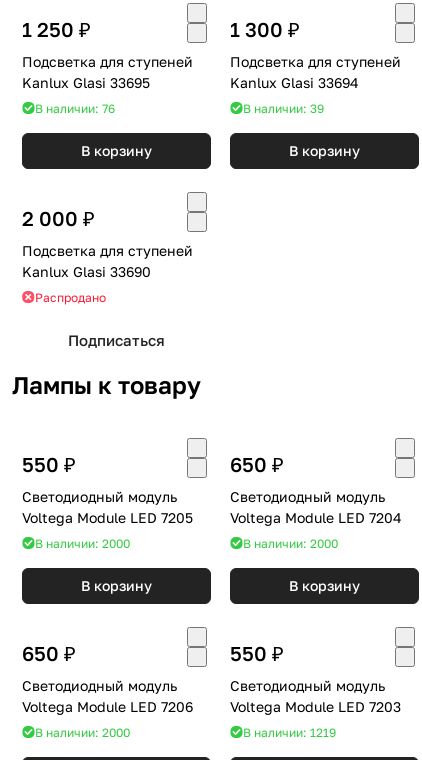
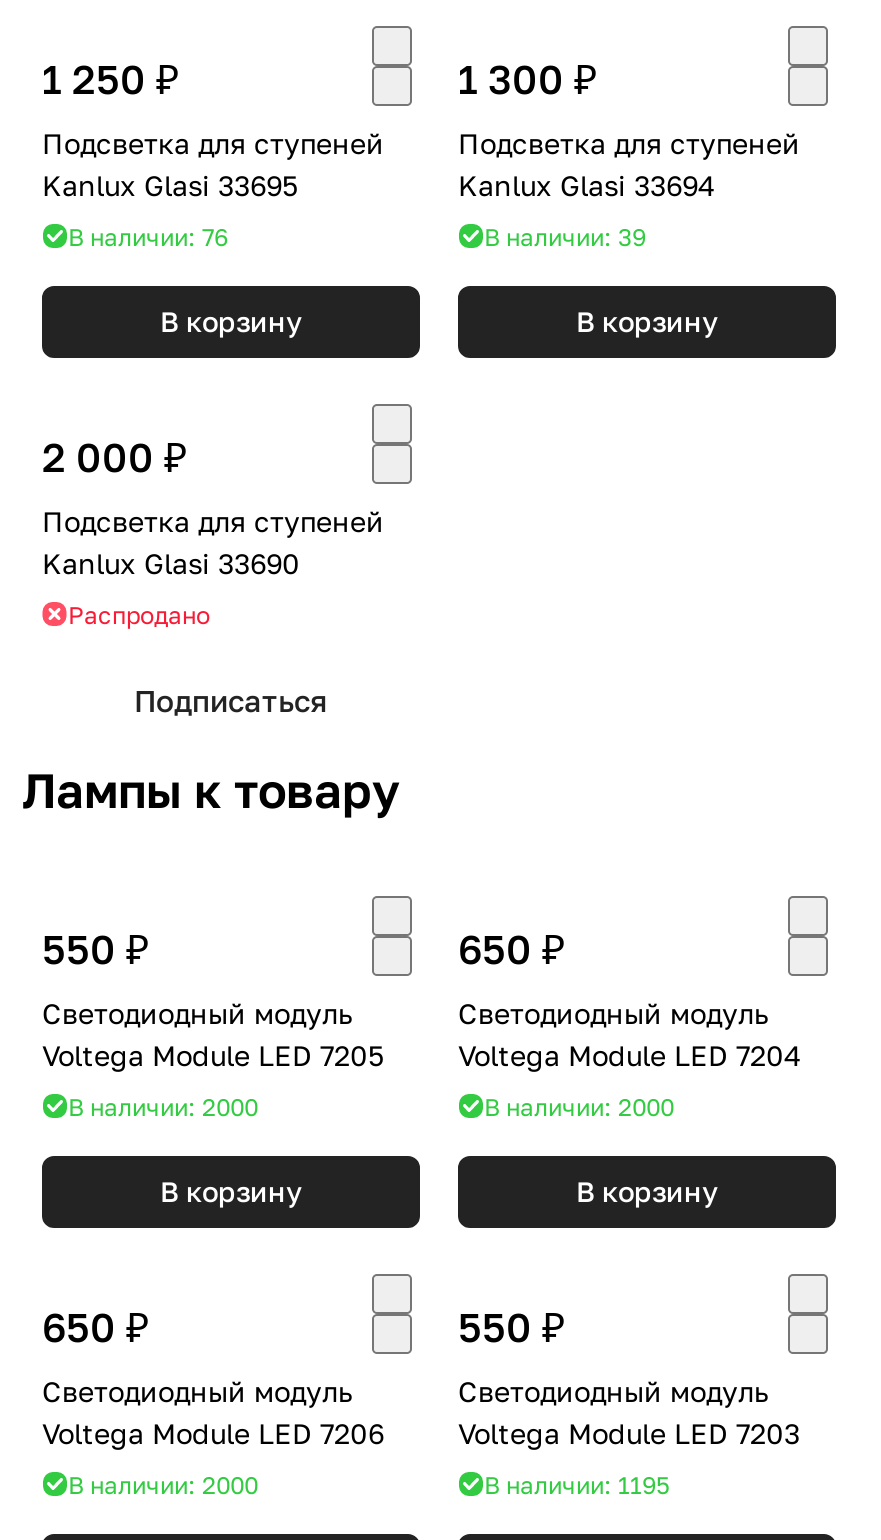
[243,725,336,740] В наличии: 1219 -> [484,1470,670,1500] В наличии: 1195

